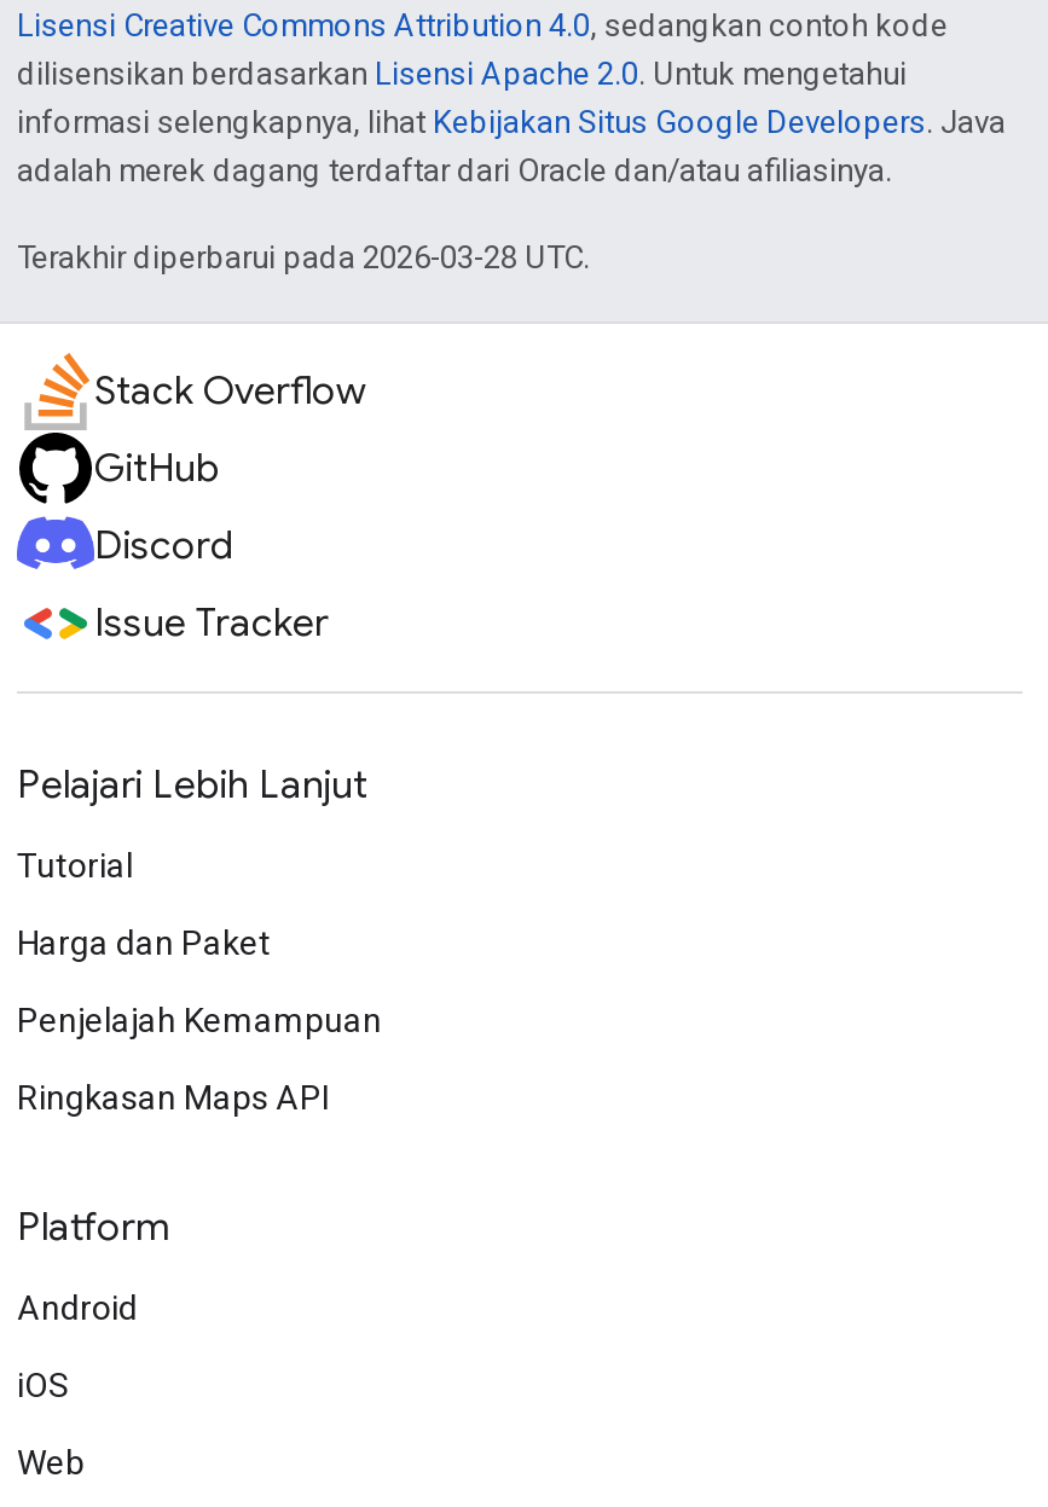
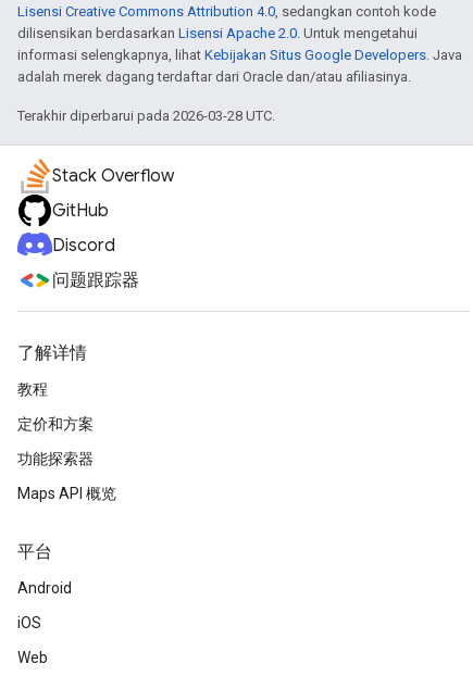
[94,600,329,648] Issue Tracker -> [52,270,139,292] 问题跟踪器
[17,762,367,810] Pelajari Lebih Lanjut -> [17,343,87,364] 了解详情
[17,847,133,885] Tutorial -> [17,381,48,398] 教程
[17,924,271,963] Harga dan Paket -> [17,415,94,433] 定价和方案
[17,1001,382,1040] Penjelajah Kemampuan -> [17,450,94,468] 功能探索器
[17,1079,329,1117] Ringkasan Maps API -> [17,485,116,502] Maps API 概览
[17,1204,167,1253] Platform -> [17,542,52,563] 平台

